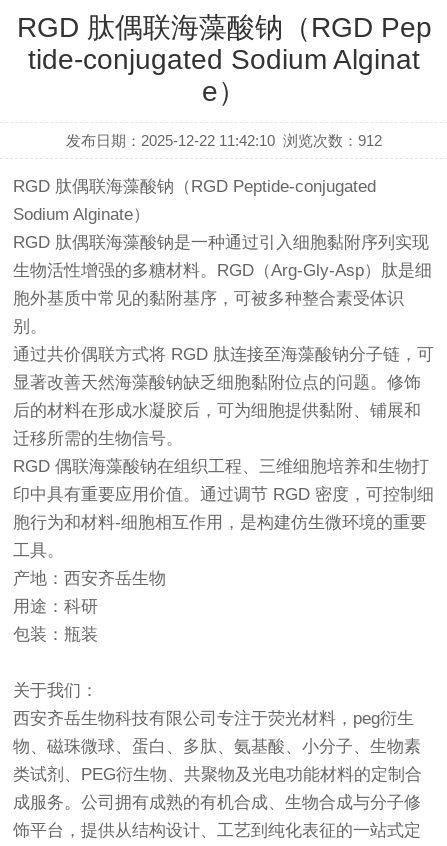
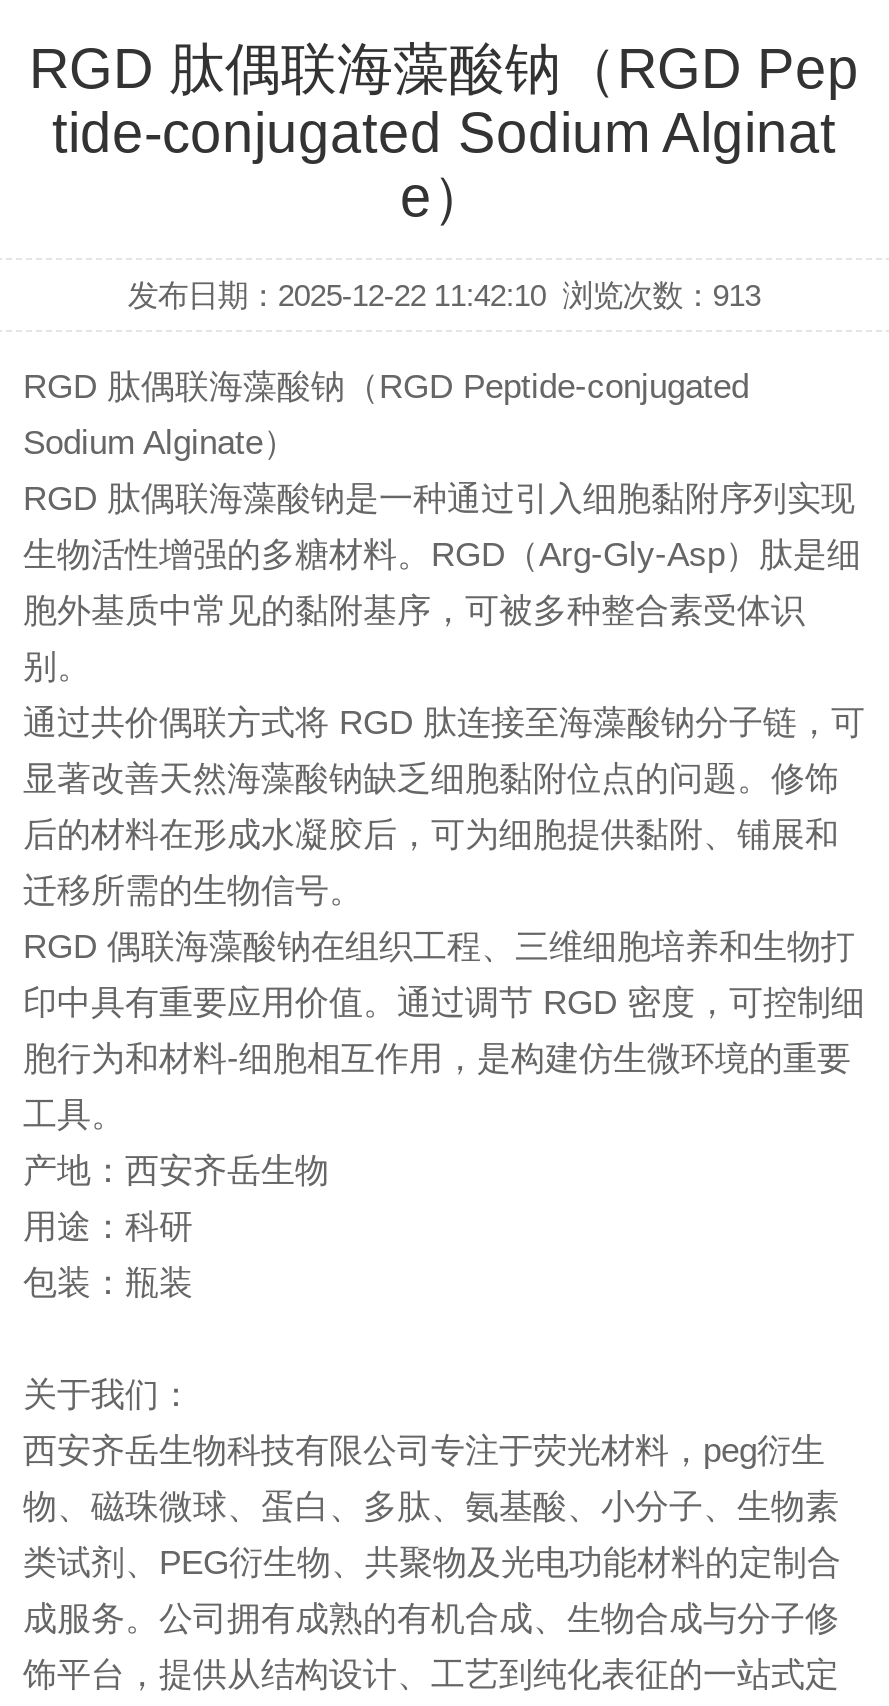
[66,132,382,149] 发布日期：2025-12-22 11:42:10 浏览次数：912 -> [128,278,760,312] 发布日期：2025-12-22 11:42:10 浏览次数：913

